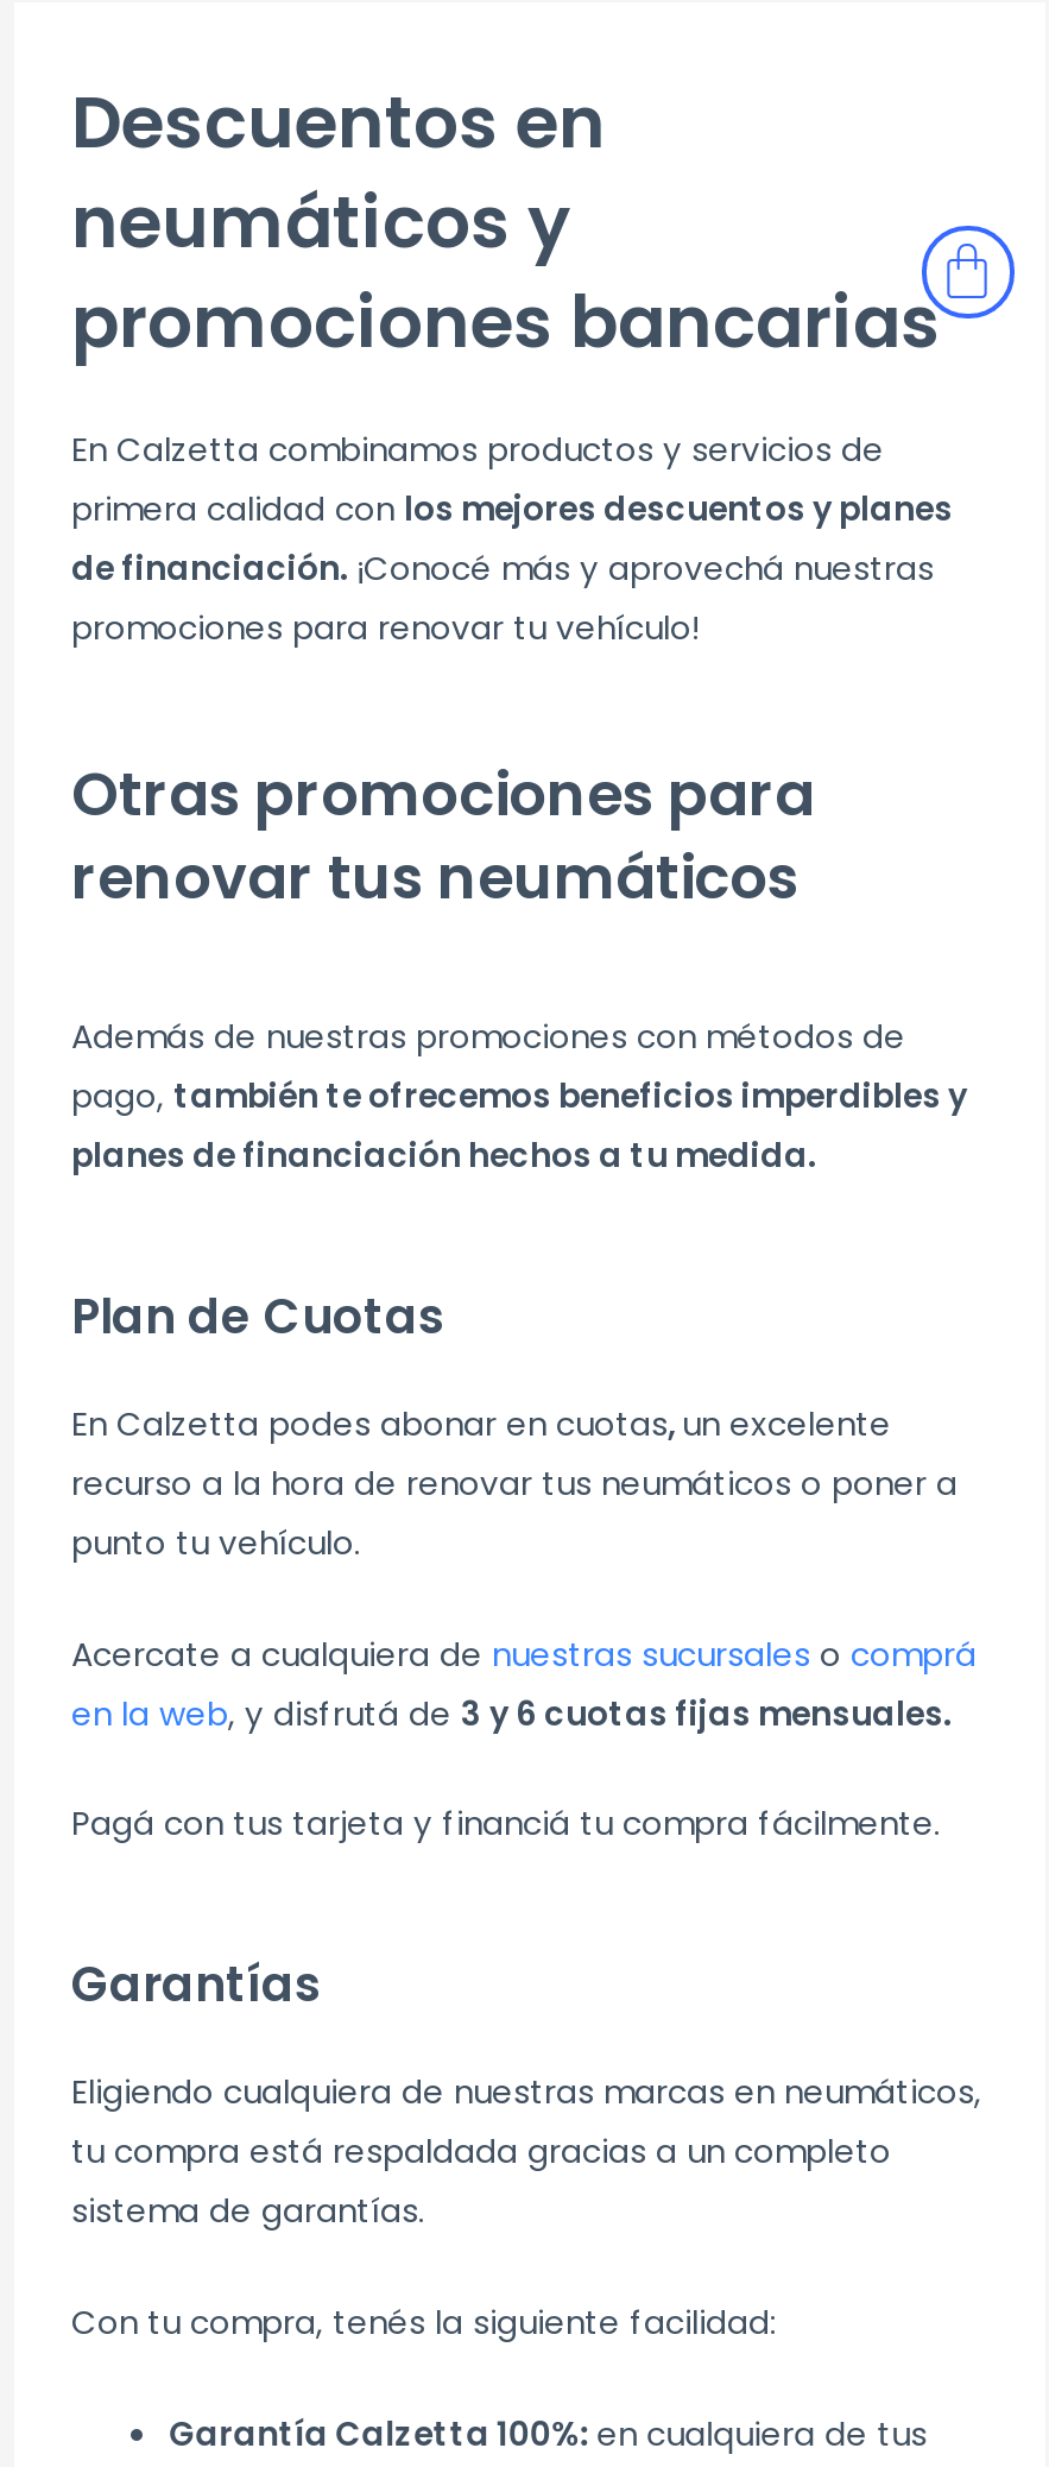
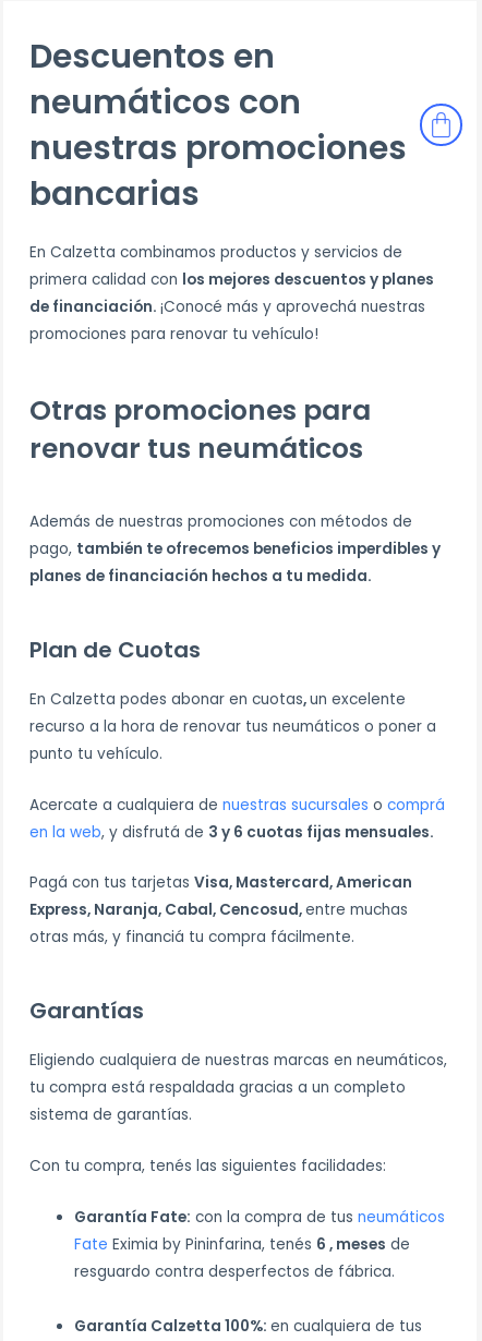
[71,174,941,374] neumáticos y | promociones bancarias -> [29,80,407,217] neumáticos con | nuestras promociones | bancarias
[71,1802,941,1848] Pagá con tus tarjeta y financiá tu compra fácilmente. -> [29,873,412,948] Pagá con tus tarjetas Visa, Mastercard, American | Express, Naranja, Cabal, Cencosud, entre muchas | otras más, y financiá tu compra fácilmente.
[71,2301,777,2346] Con tu compra, tenés la siguiente facilidad: -> [29,1156,445,1282] Con tu compra, tenés las siguientes facilidades: | Garantía Fate: con la compra de tus neumáticos | Fate Eximia by Pininfarina, tenés 6 , meses de | resguardo contra desperfectos de fábrica.

